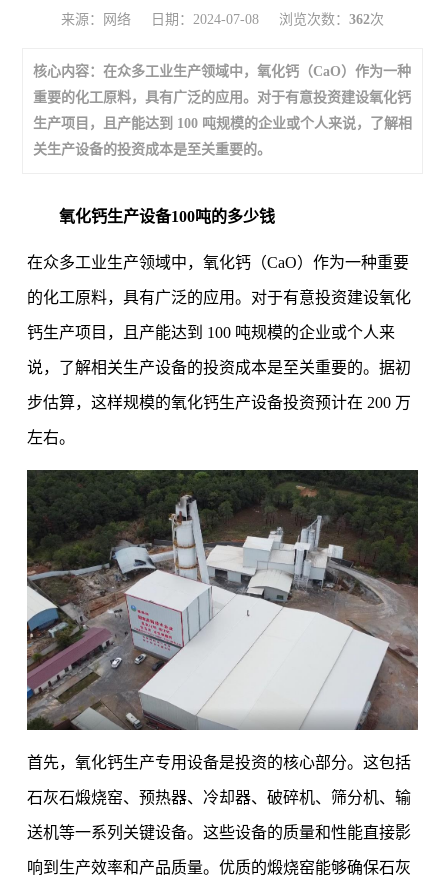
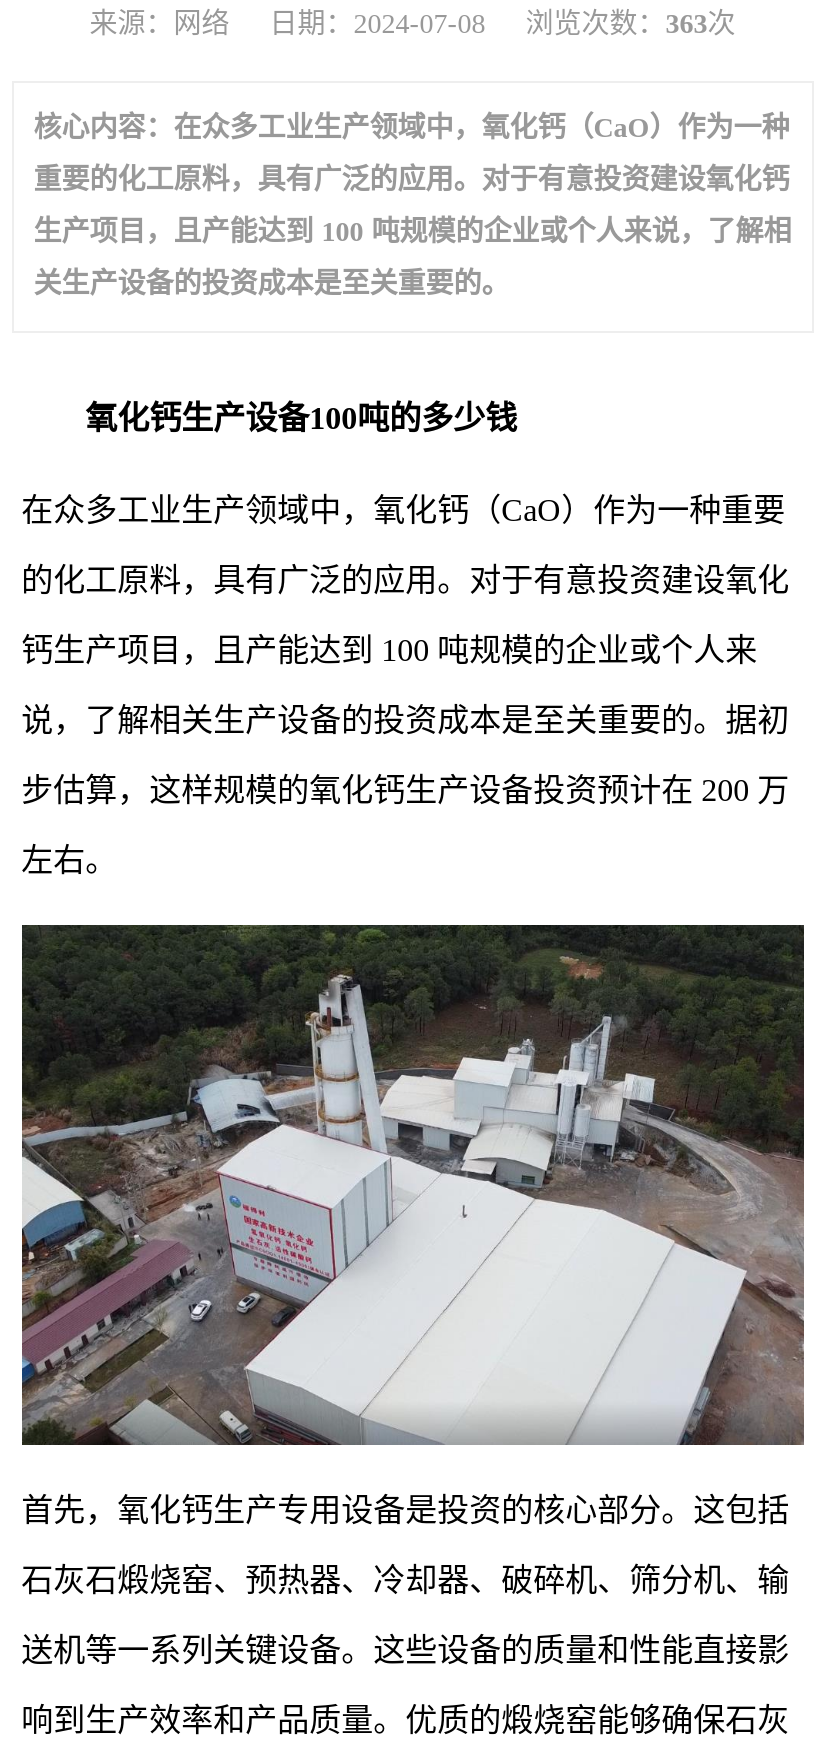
[61,12,384,27] 来源：网络 日期：2024-07-08 浏览次数：362次 -> [89,9,735,39] 来源：网络 日期：2024-07-08 浏览次数：363次

